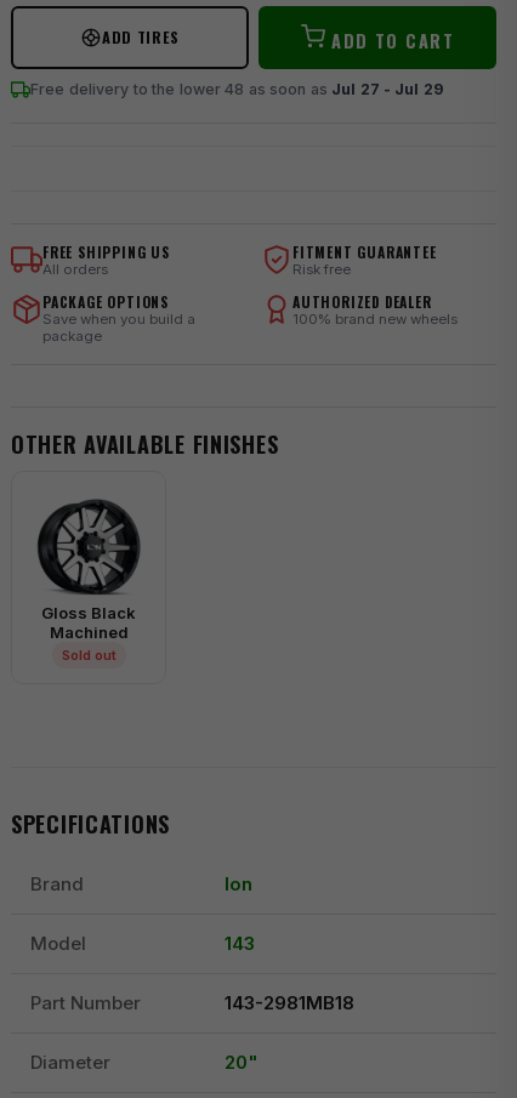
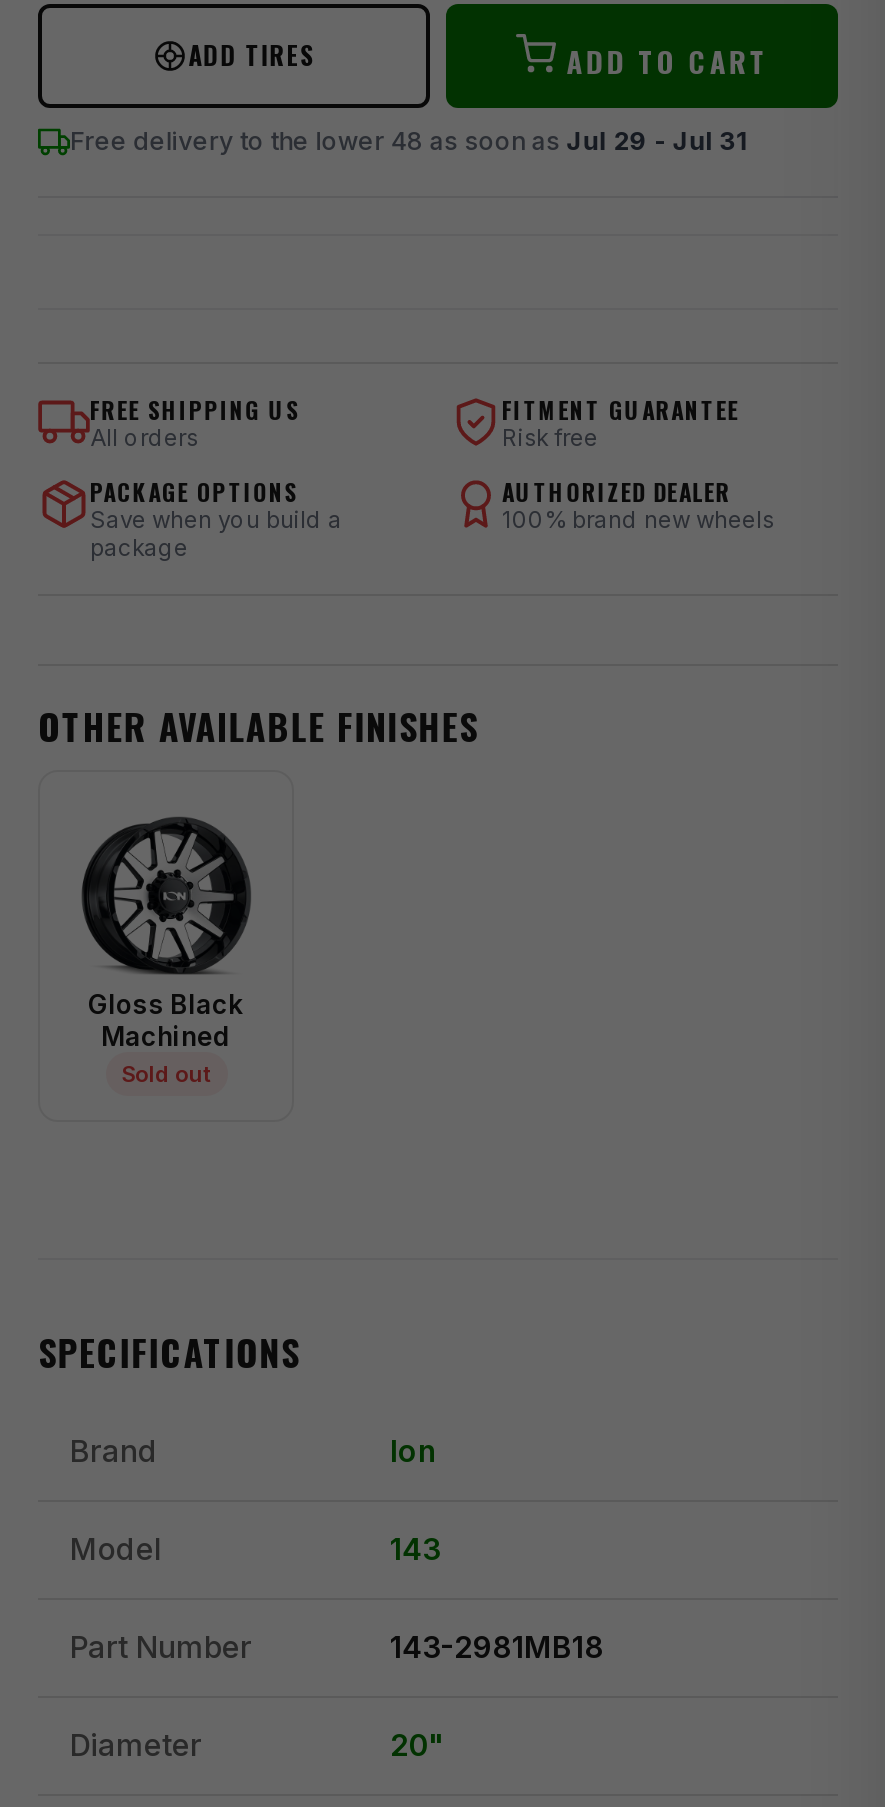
[30,80,444,98] Free delivery to the lower 48 as soon as Jul 27 - Jul 29 -> [70,125,748,155] Free delivery to the lower 48 as soon as Jul 29 - Jul 31

